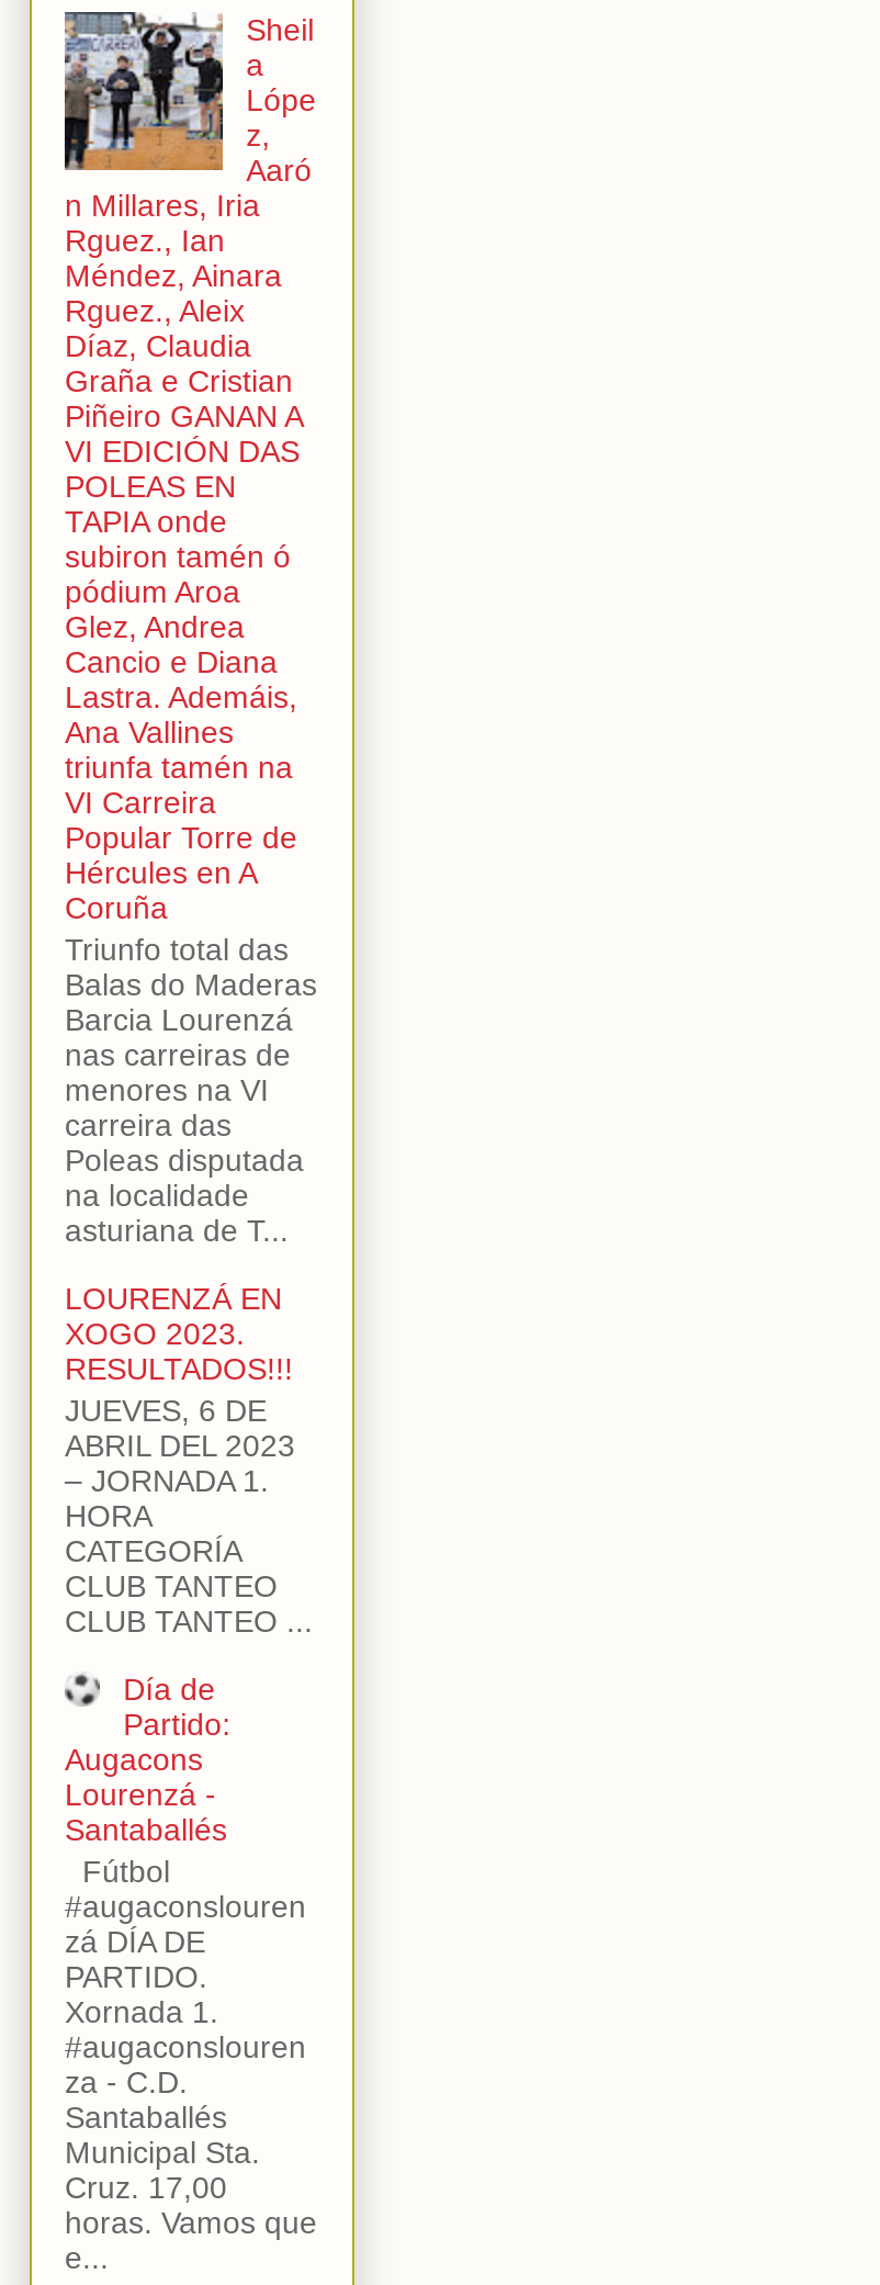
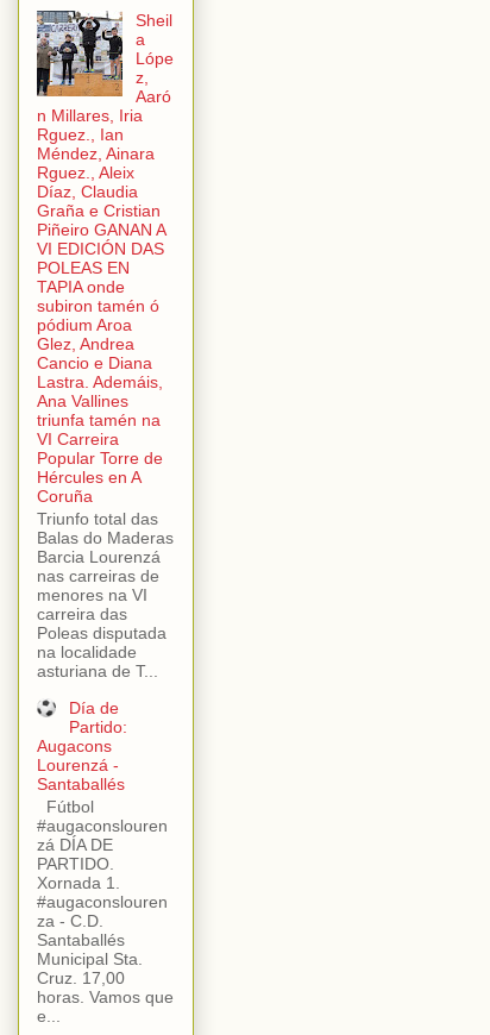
[65,1281,313,1638] LOURENZÁ EN | XOGO 2023. | RESULTADOS!!! | JUEVES, 6 DE | ABRIL DEL 2023 | – JORNADA 1. | HORA | CATEGORÍA | CLUB TANTEO | CLUB TANTEO ... -> none

